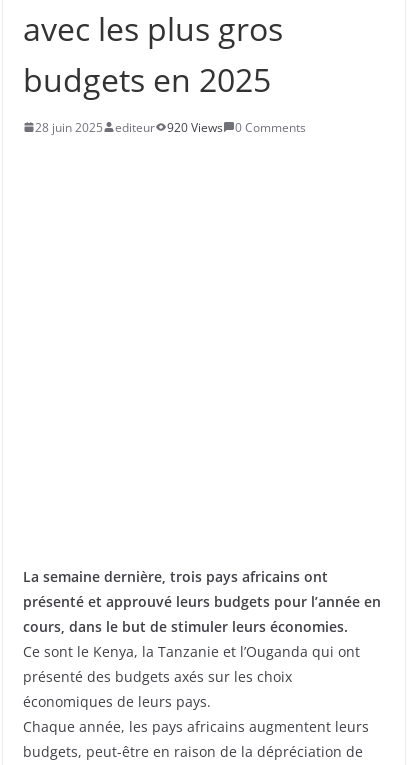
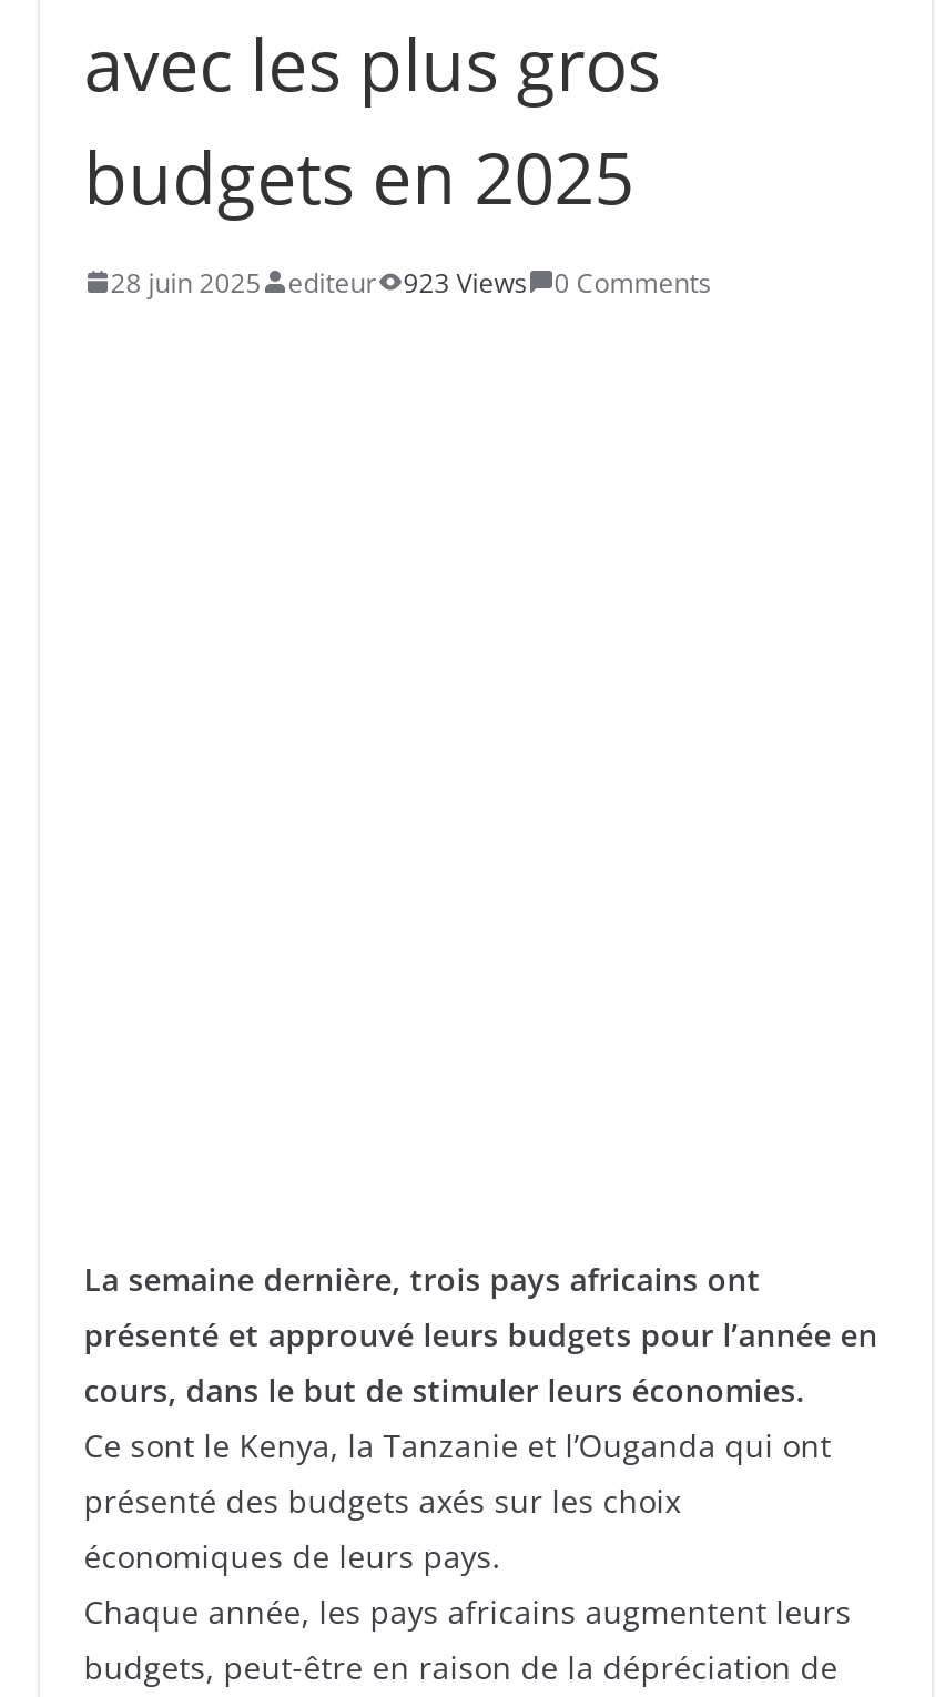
[35,118,306,135] 28 juin 2025 editeur 920 Views 0 Comments -> [110,263,711,301] 28 juin 2025 editeur 923 Views 0 Comments

